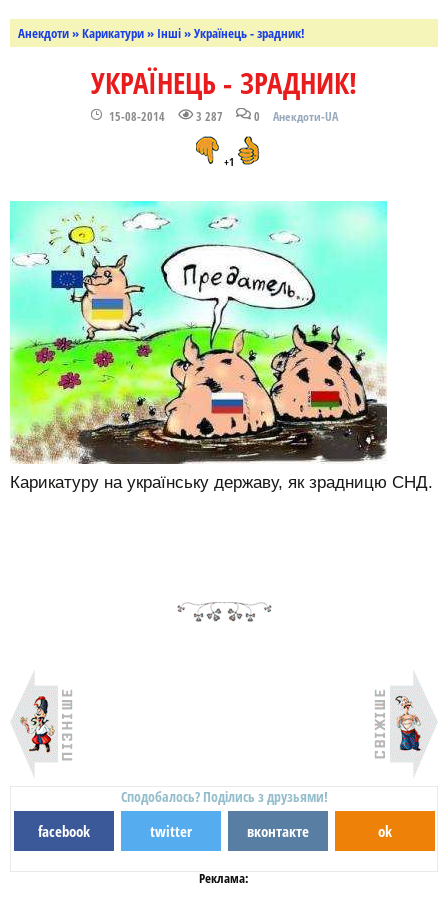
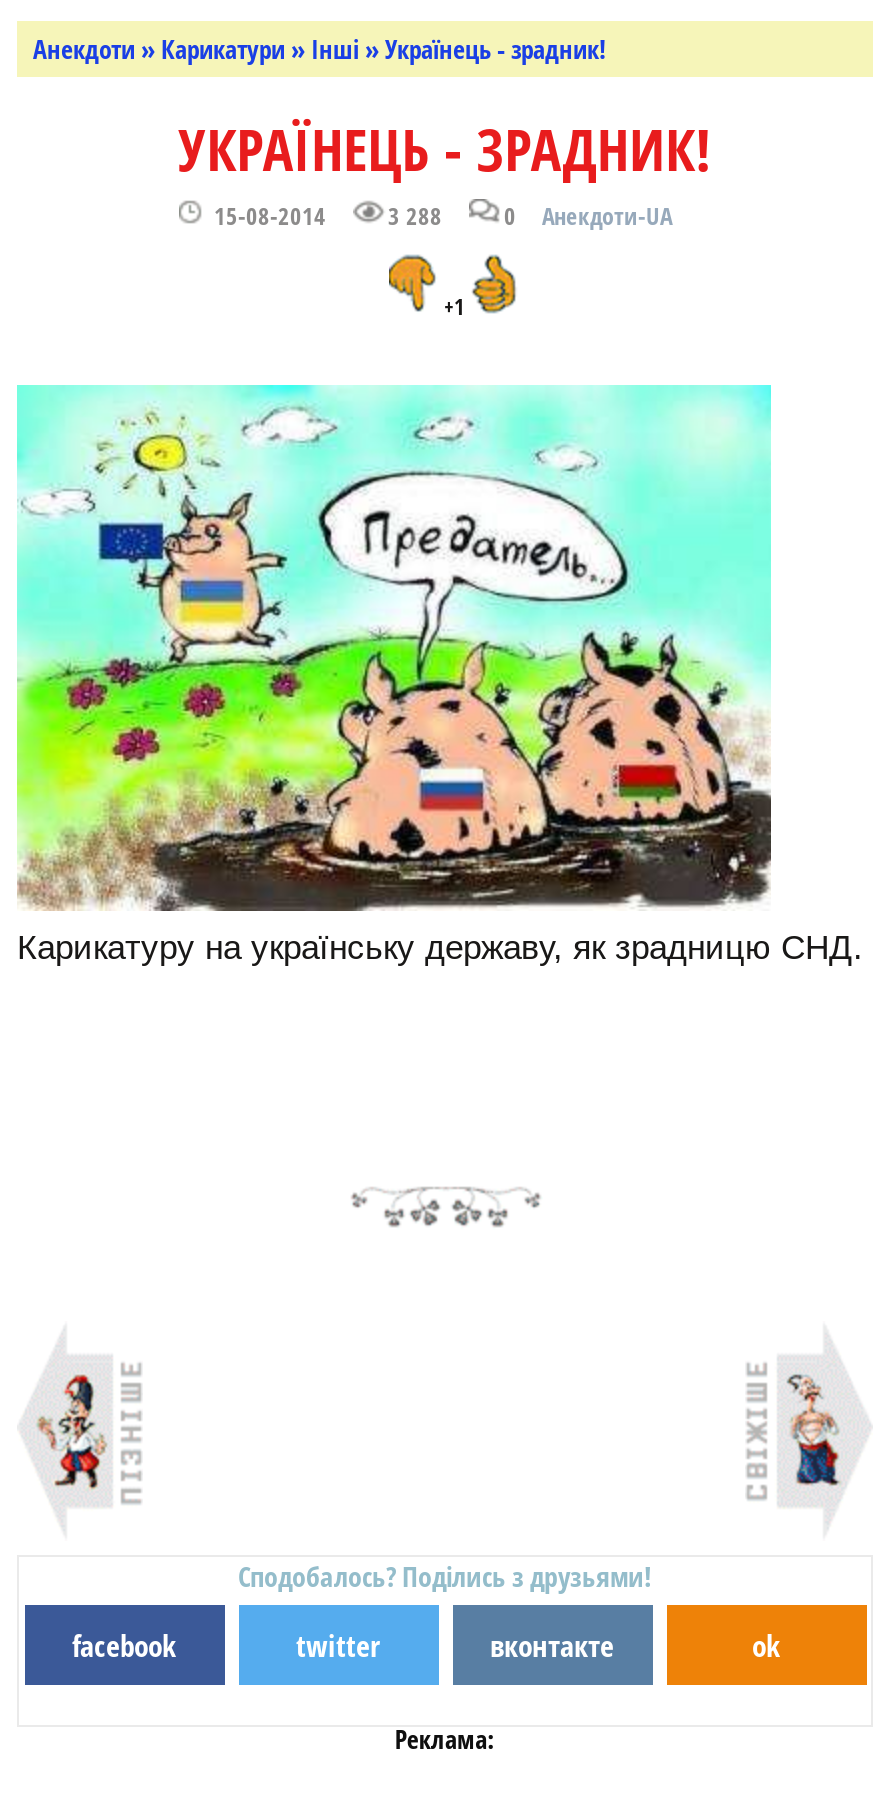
[195,108,222,125] 3 287 -> [388,199,442,233] 3 288

